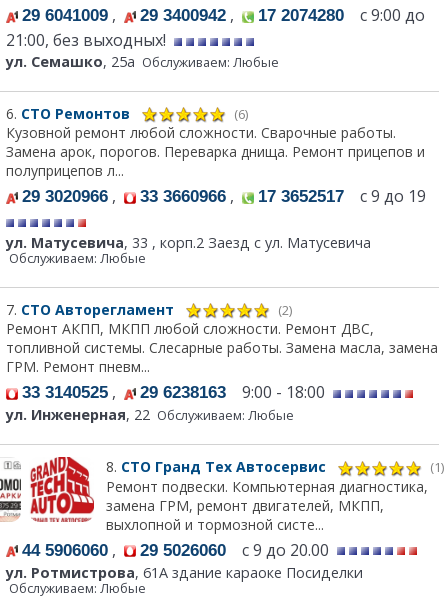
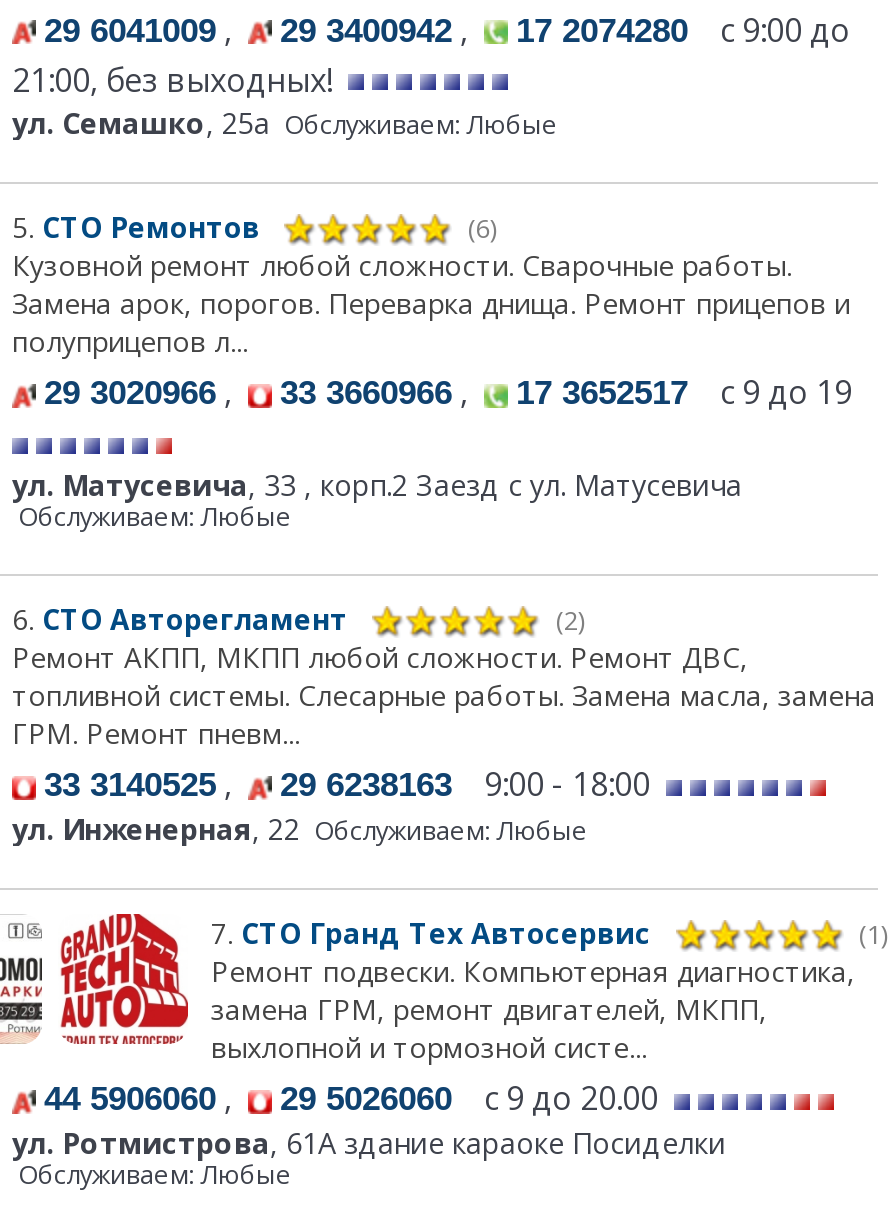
[6,104,134,123] 6. СТО Ремонтов -> [12,208,268,246] 5. СТО Ремонтов
[6,300,178,319] 7. СТО Авторегламент -> [12,600,356,638] 6. СТО Авторегламент
[105,457,329,476] 8. СТО Гранд Тех Автосервис -> [211,915,659,953] 7. СТО Гранд Тех Автосервис

